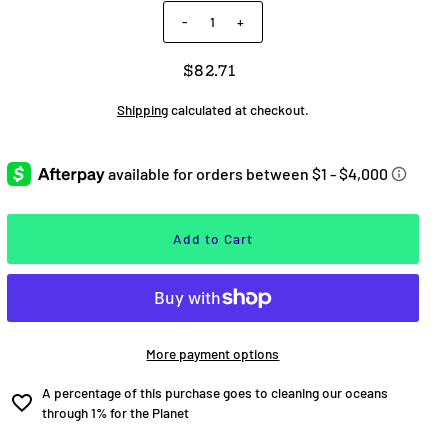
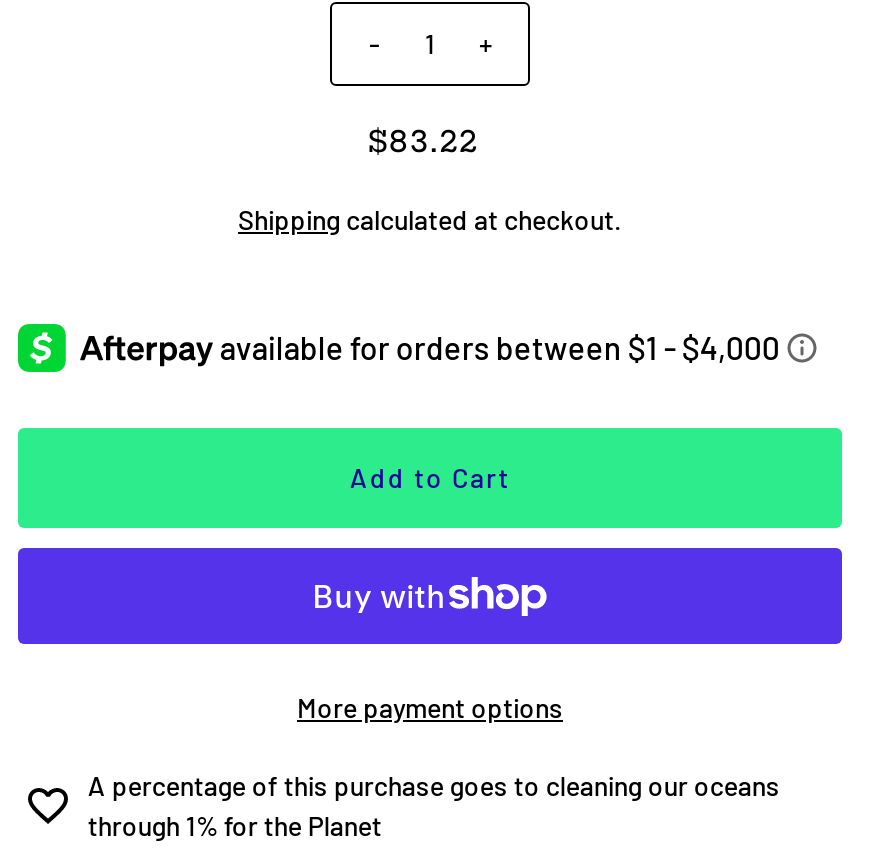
[183,62,235,80] $82.71 -> [367,123,478,159] $83.22

